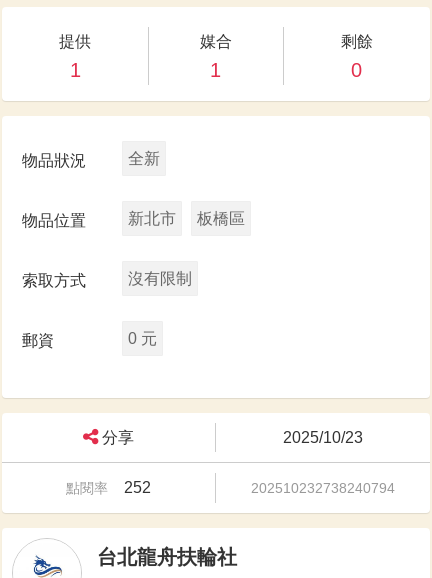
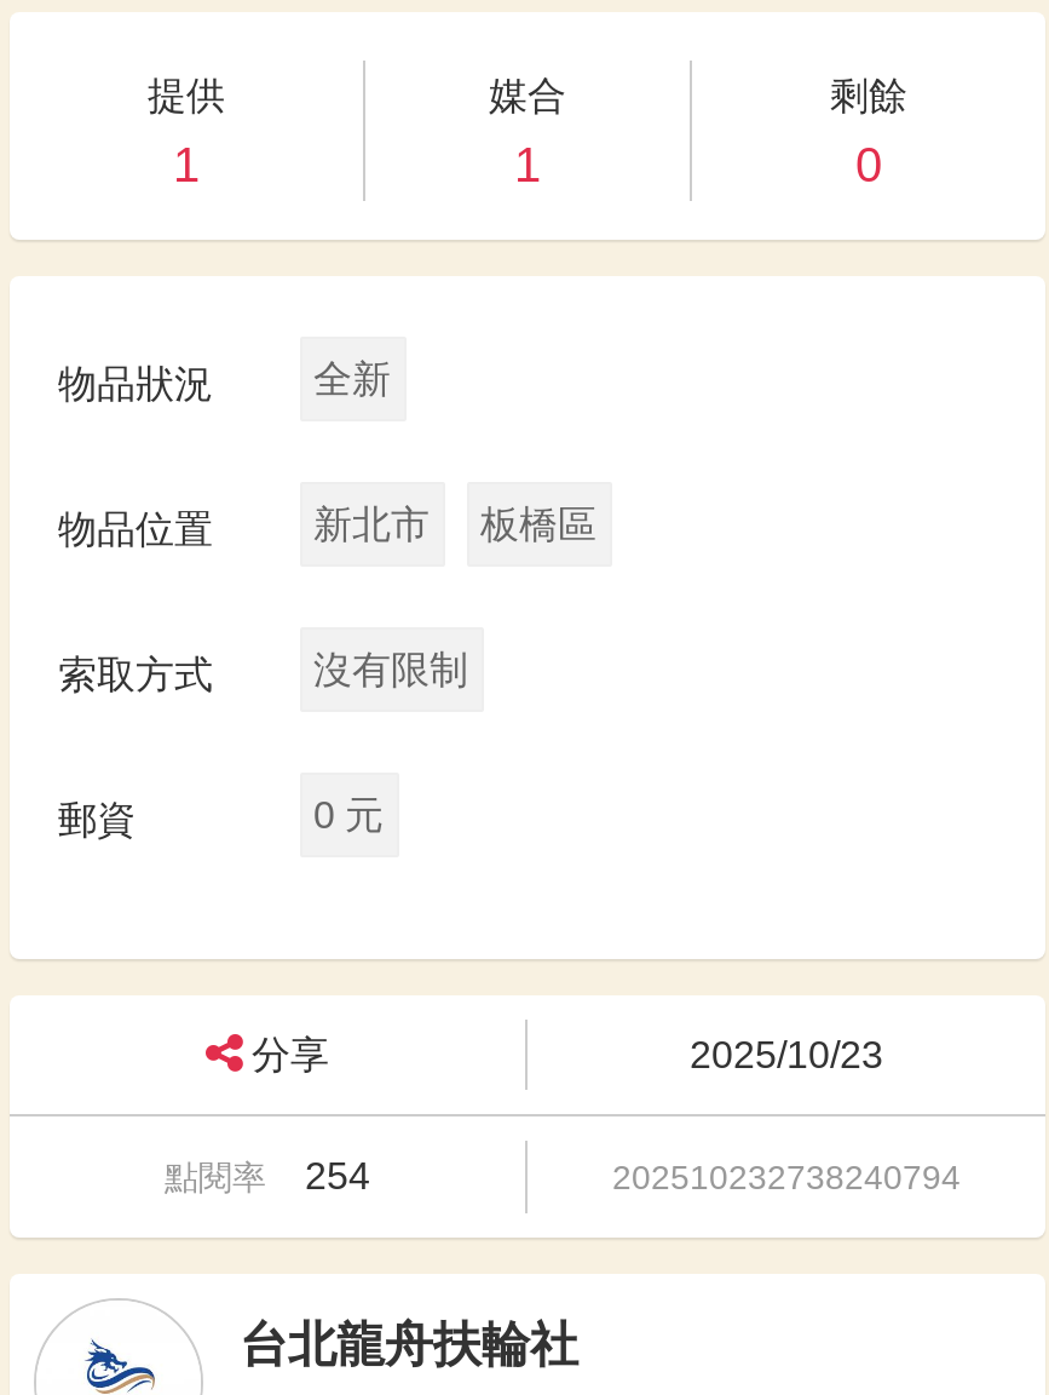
[66,479,151,496] 點閱率252 -> [165,1155,370,1196] 點閱率254

